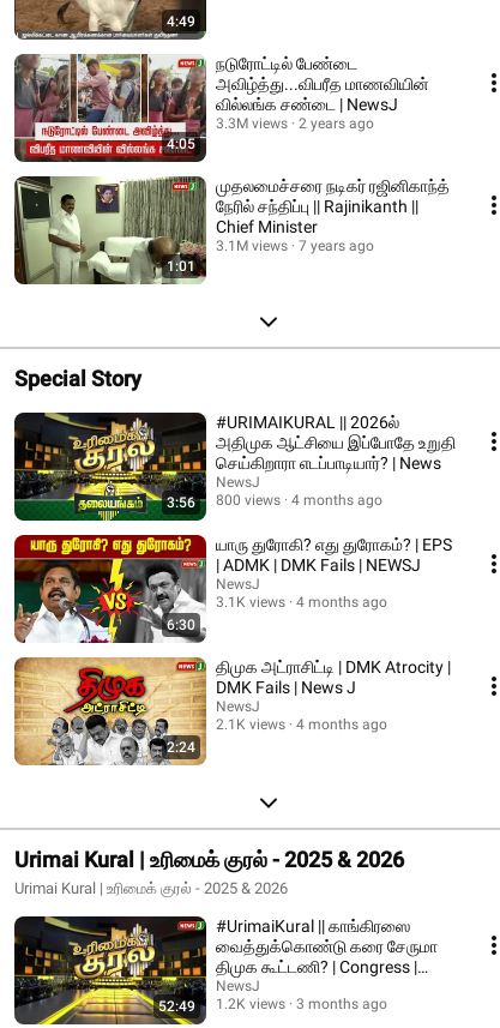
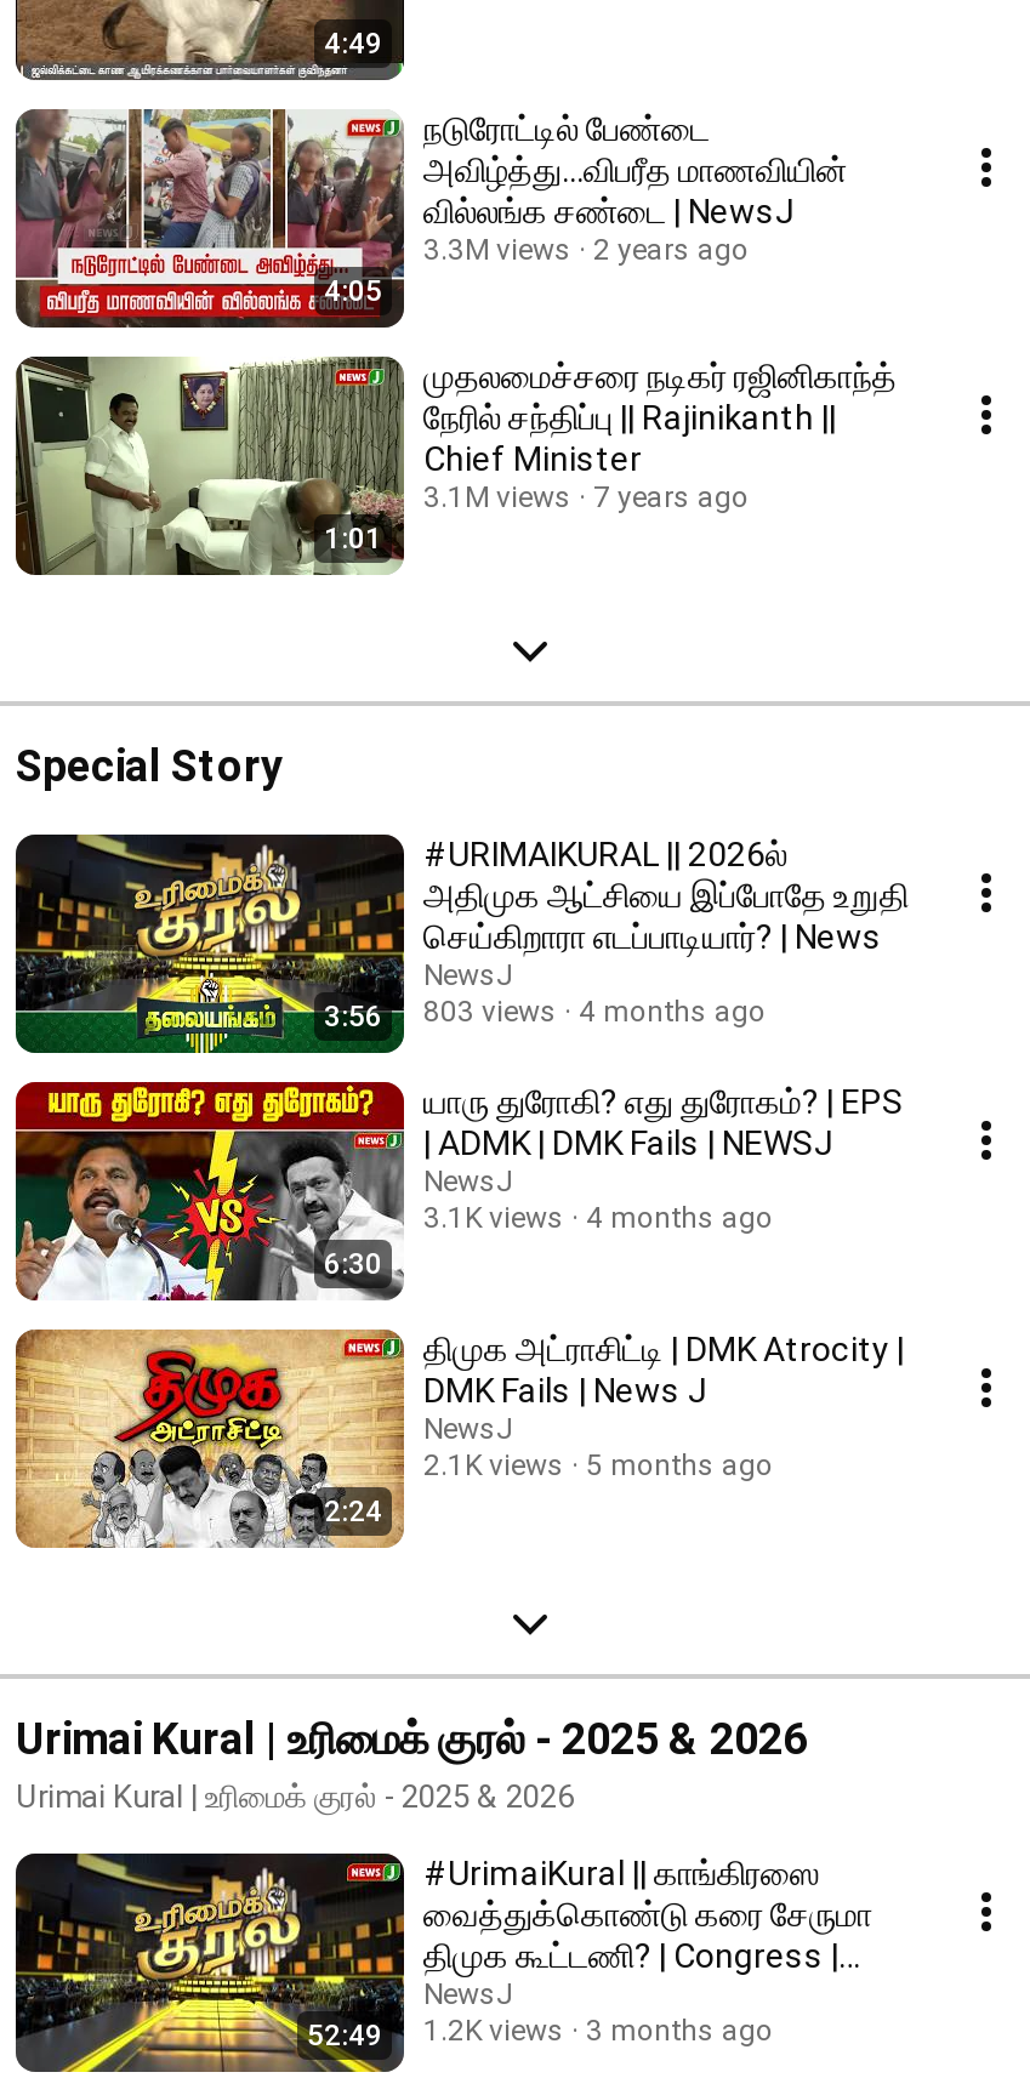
[167,492,382,511] 3:56 800 views 4 months ago -> [324,995,766,1034] 3:56 803 views 4 months ago
[216,716,387,733] 2.1K views 4 months ago -> [423,1448,773,1482] 2.1K views 5 months ago

